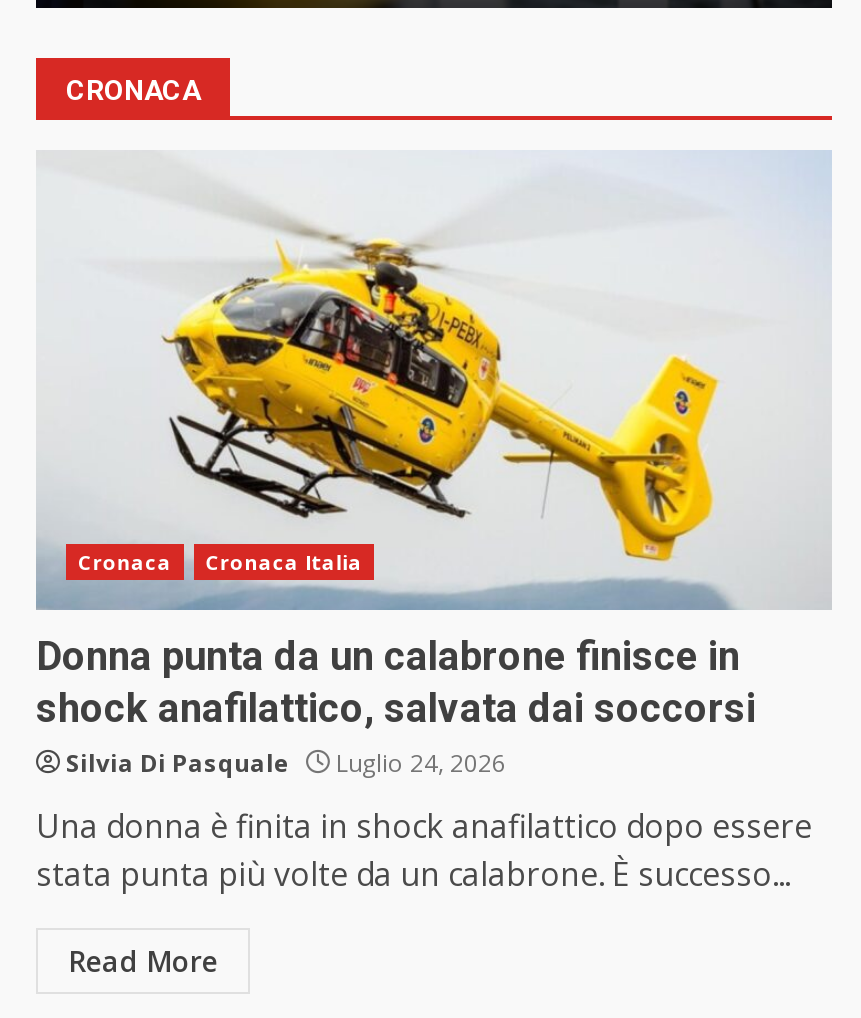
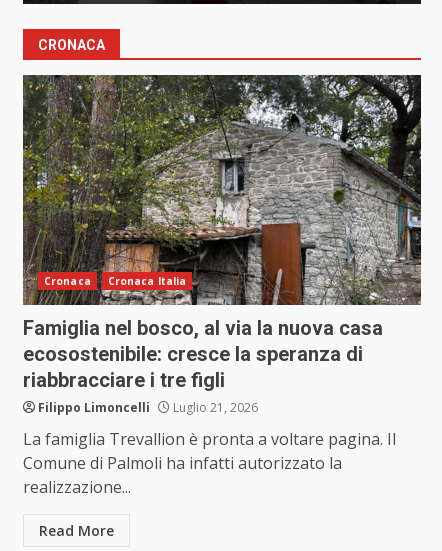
[36,150,832,780] [image] | Donna punta da un calabrone finisce in | shock anafilattico, salvata dai soccorsi | Silvia Di Pasquale | Luglio 24, 2026 -> [22,74,422,416] [image] | Famiglia nel bosco, al via la nuova casa | ecosostenibile: cresce la speranza di | riabbracciare i tre figli | Filippo Limoncelli | Luglio 21, 2026
[36,804,812,896] Una donna è finita in shock anafilattico dopo essere | stata punta più volte da un calabrone. È successo... -> [23,428,396,498] La famiglia Trevallion è pronta a voltare pagina. Il | Comune di Palmoli ha infatti autorizzato la | realizzazione...

